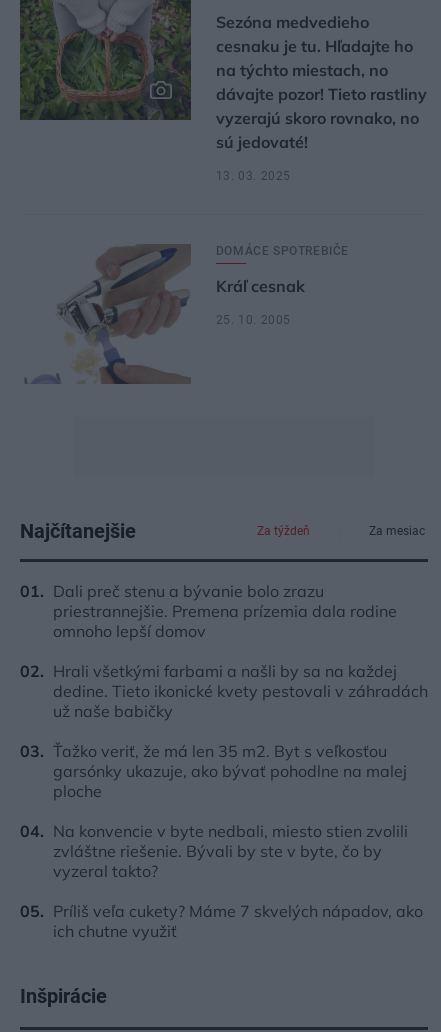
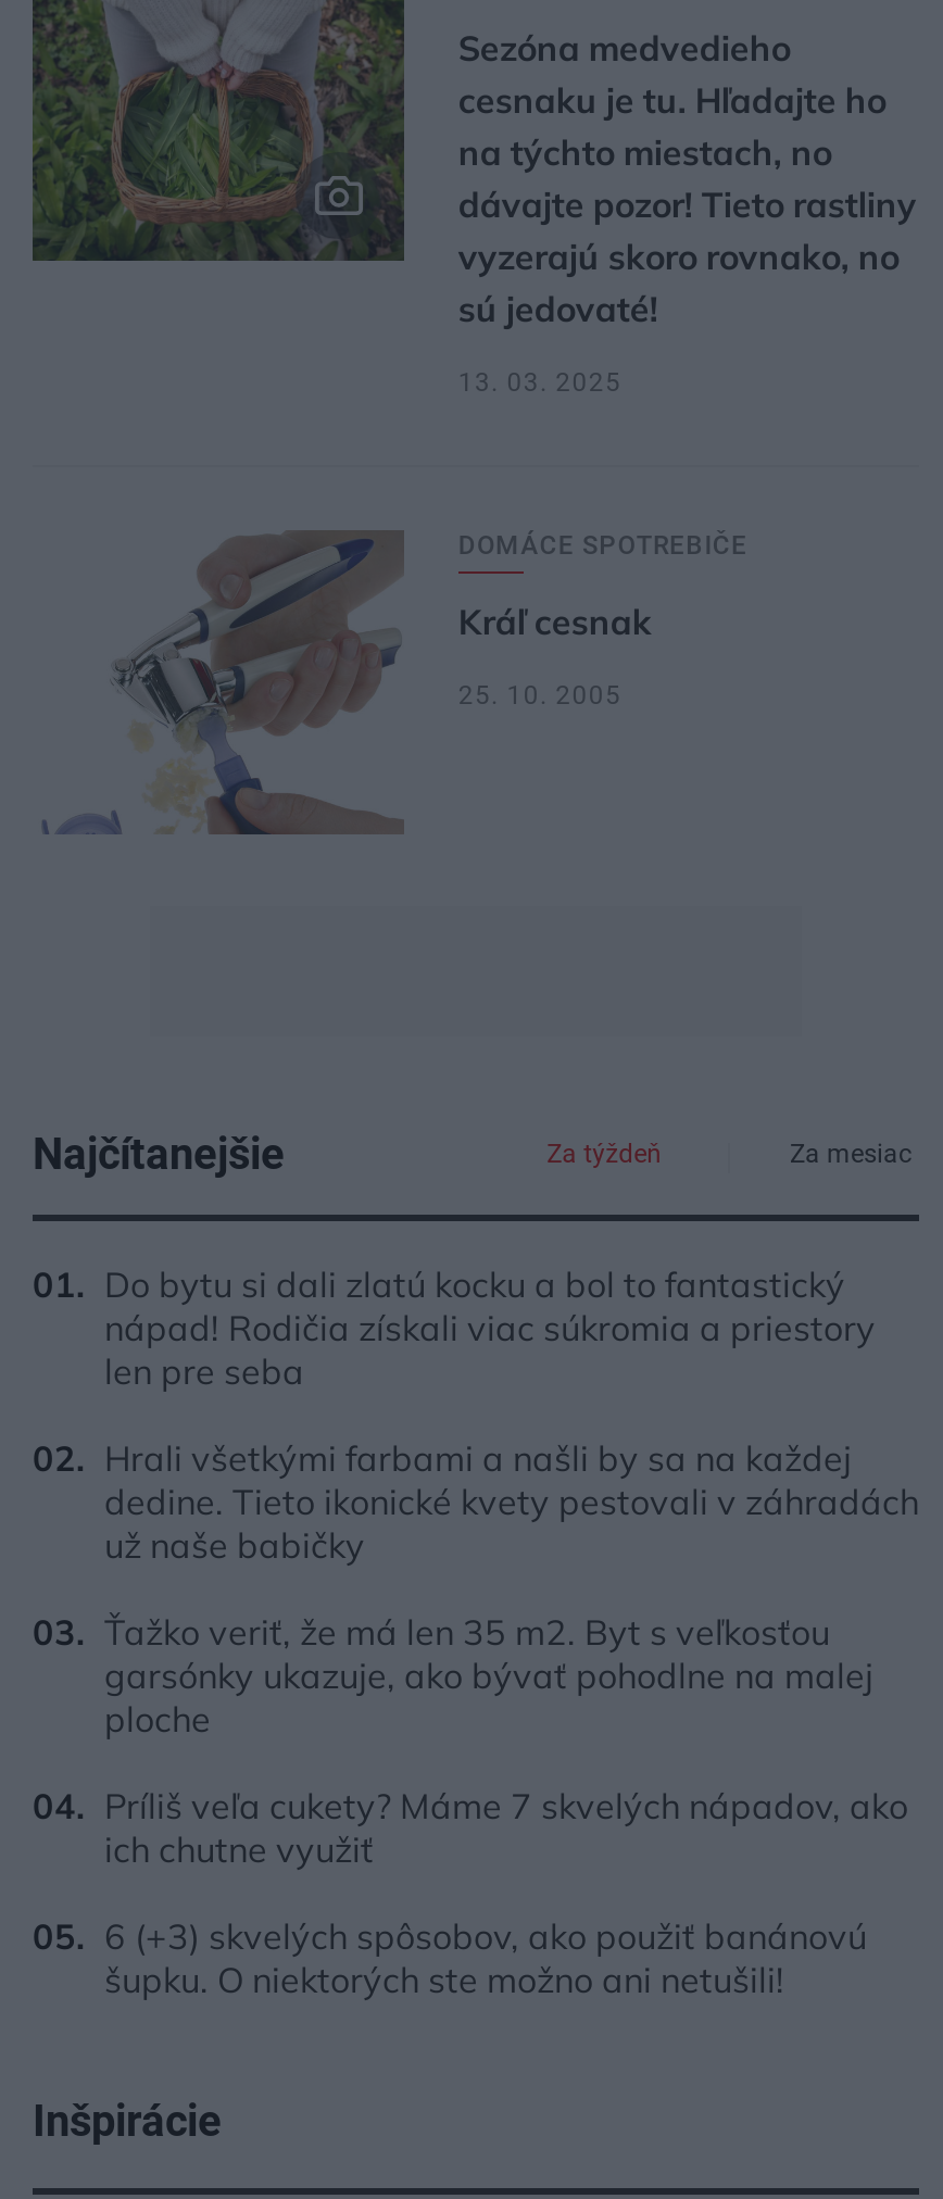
[53,581,397,641] Dali preč stenu a bývanie bolo zrazu | priestrannejšie. Premena prízemia dala rodine | omnoho lepší domov -> [104,1263,876,1394] Do bytu si dali zlatú kocku a bol to fantastický | nápad! Rodičia získali viac súkromia a priestory | len pre seba
[53,821,408,881] Na konvencie v byte nedbali, miesto stien zvolili | zvláštne riešenie. Bývali by ste v byte, čo by | vyzeral takto? -> none
moved [53,901,423,941] -> [104,1785,908,1872]: Príliš veľa cukety? Máme 7 skvelých nápadov, ako | ich chutne využiť
none -> [104,1915,867,2002] 6 (+3) skvelých spôsobov, ako použiť banánovú | šupku. O niektorých ste možno ani netušili!

